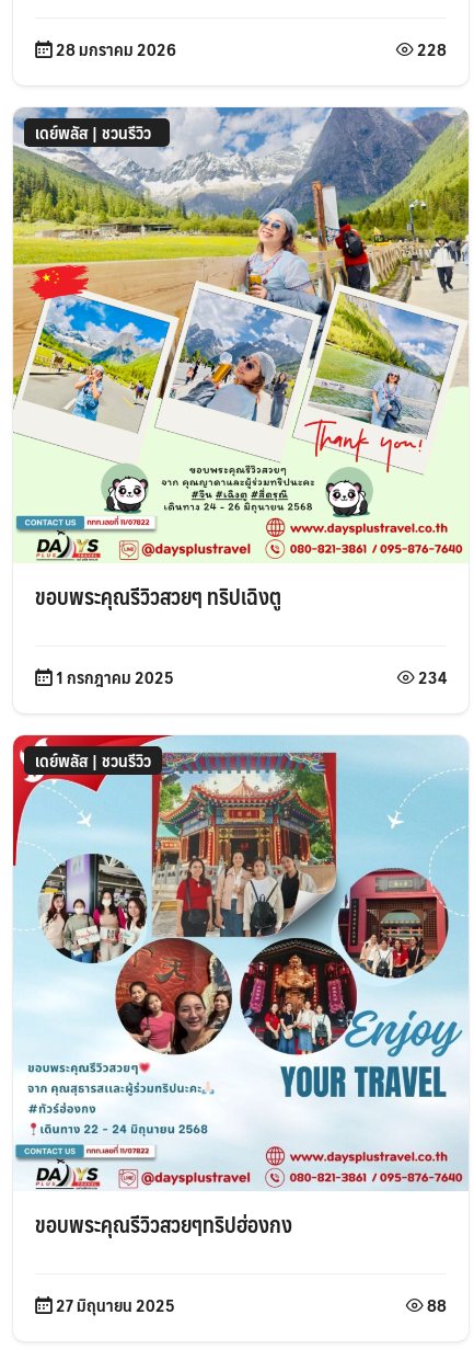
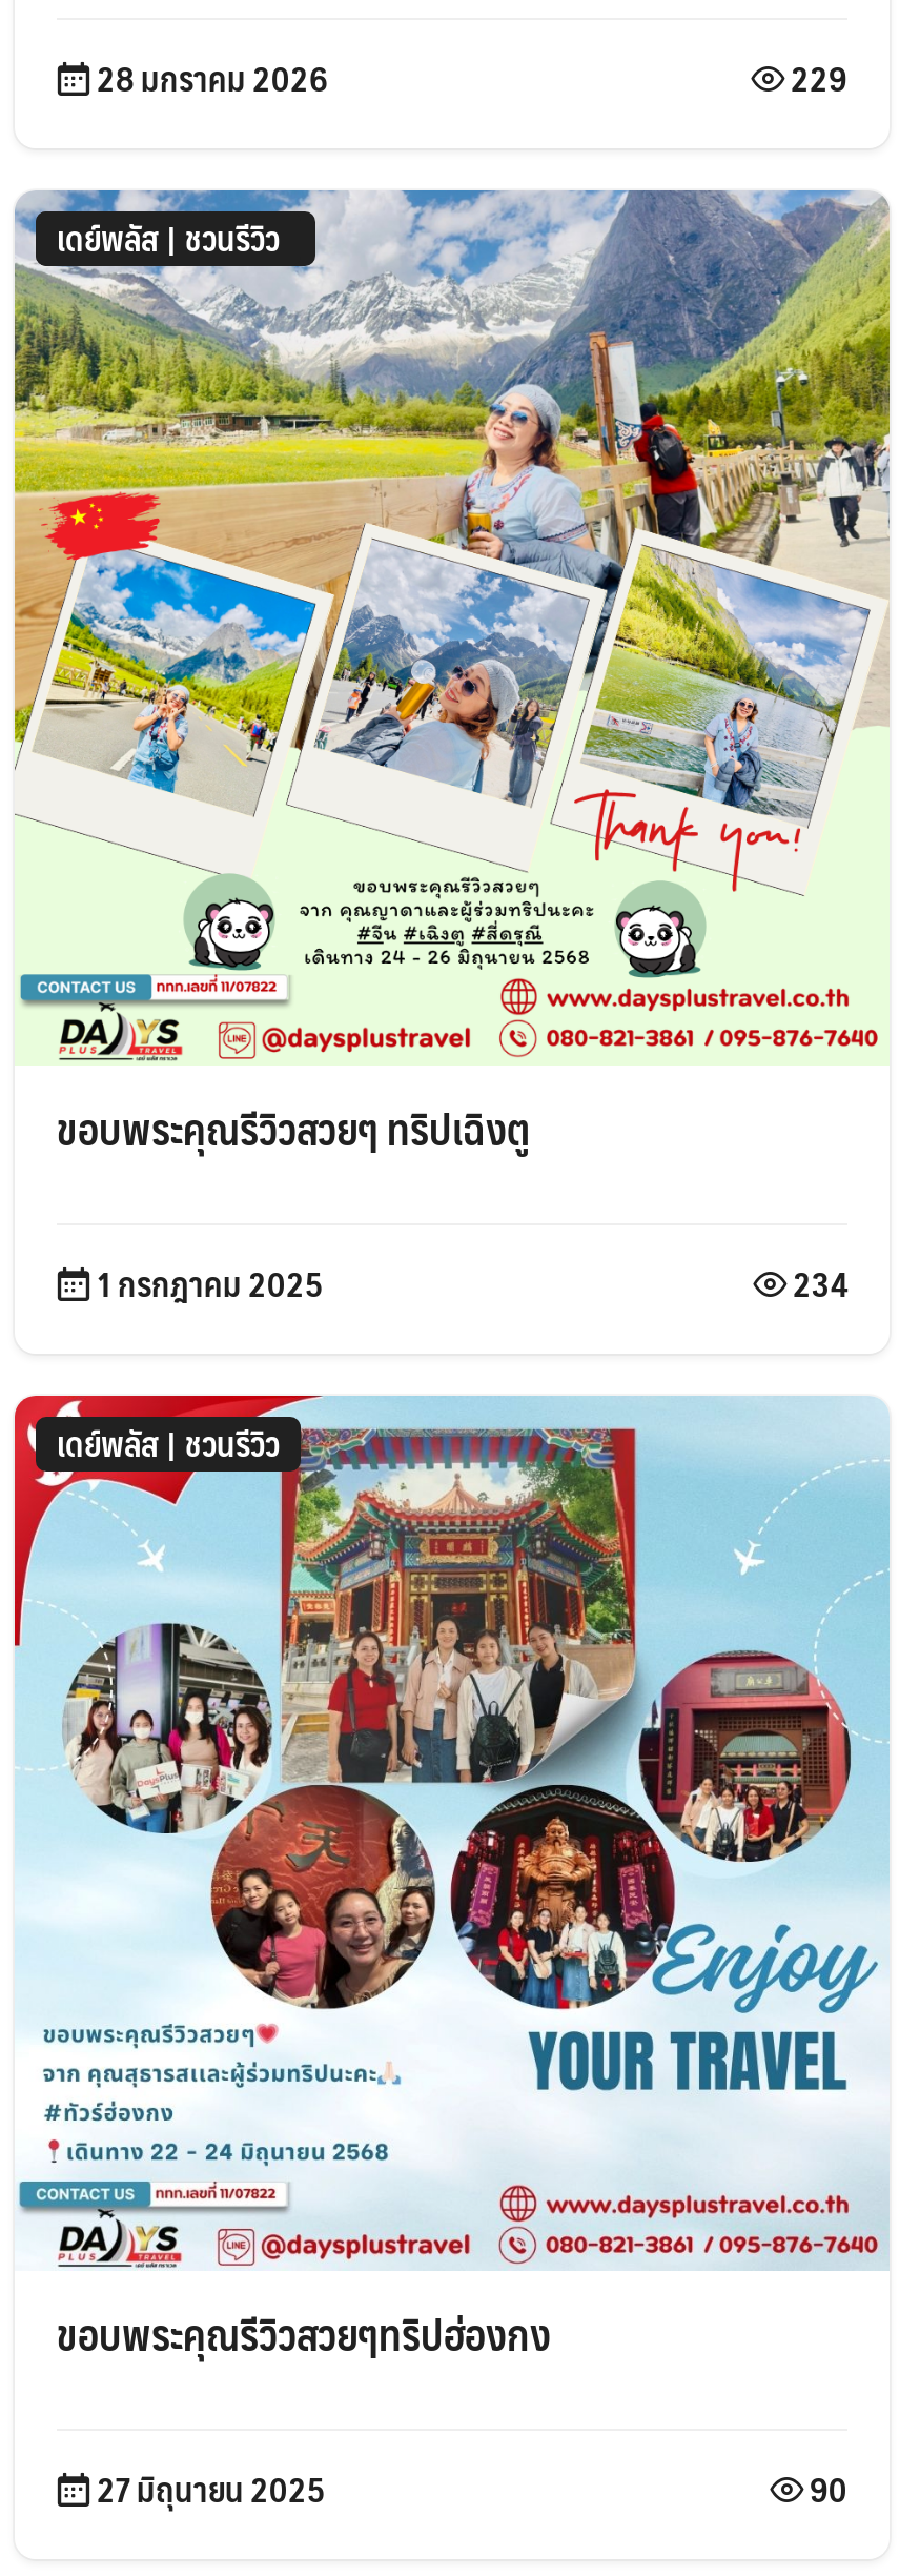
[414,34,447,64] 228 -> [784,50,847,106] 229
[424,1290,447,1320] 88 -> [803,2461,847,2517] 90

